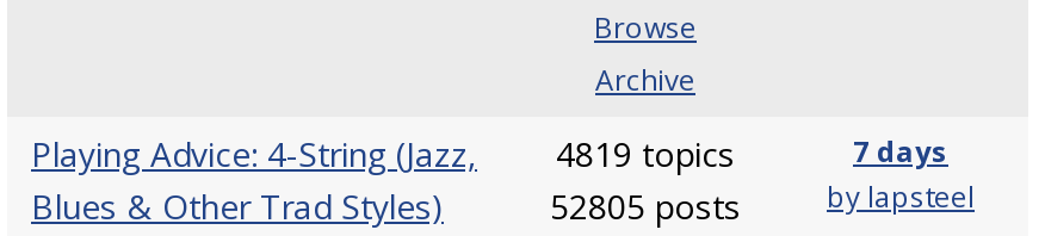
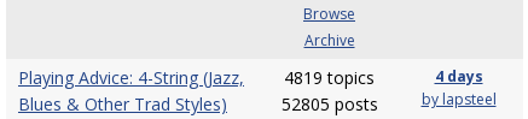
[853,131,948,172] 7 days -> [434,66,483,87] 4 days

